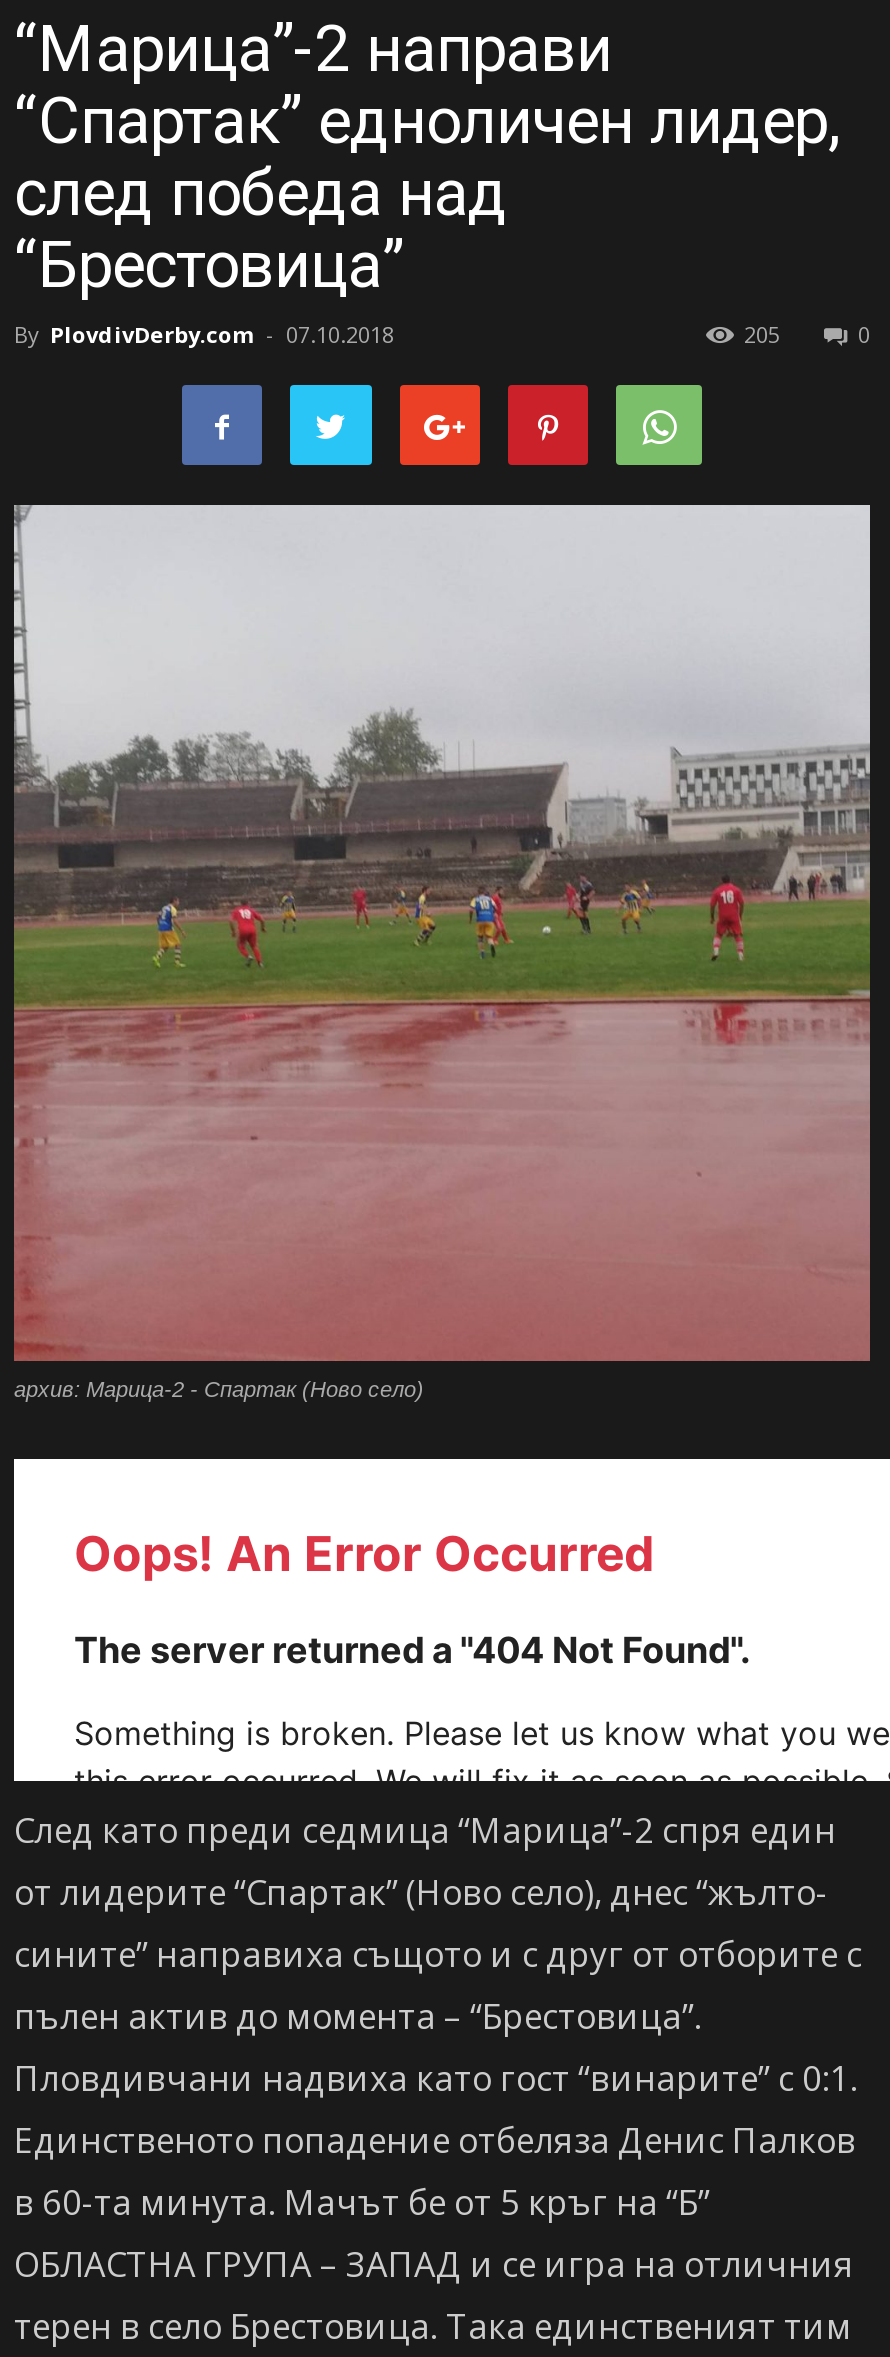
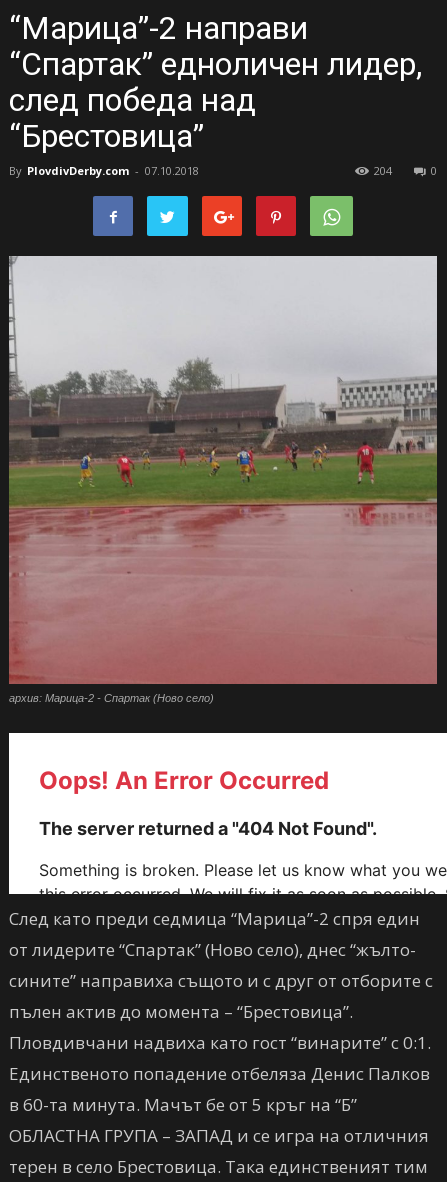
[744,319,780,349] 205 -> [374,163,392,178] 204

